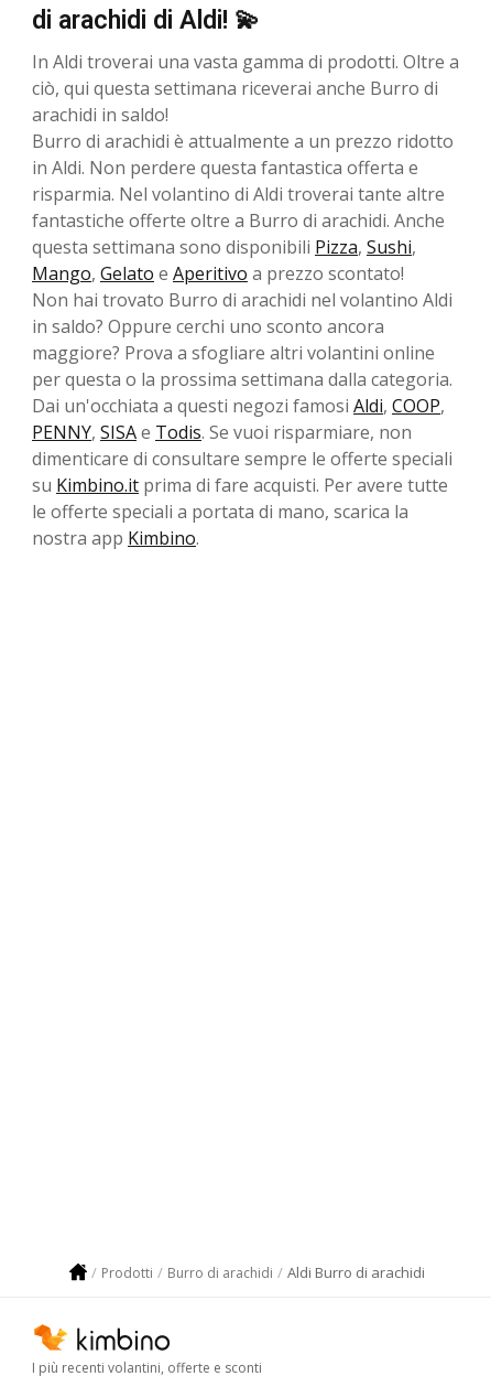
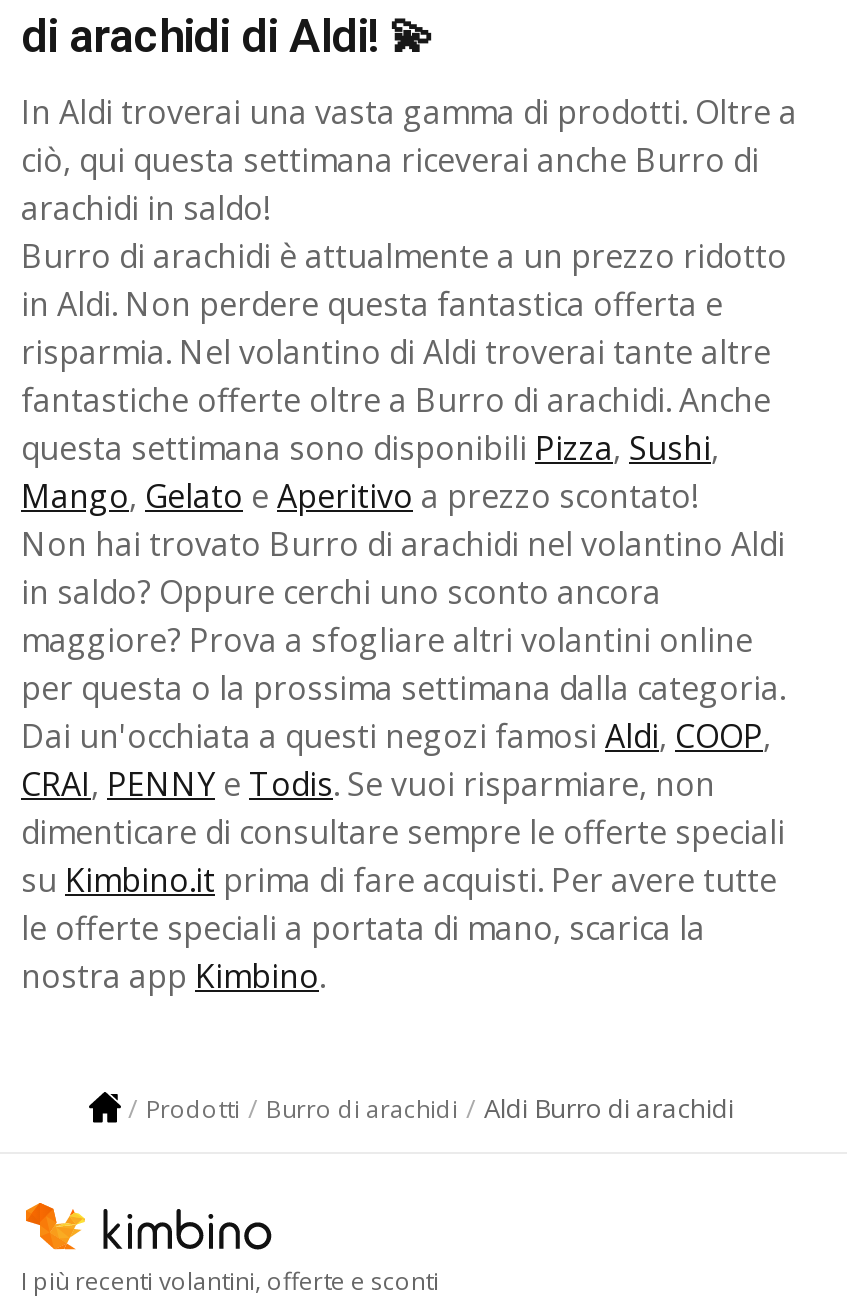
[32,420,412,445] PENNY, SISA e Todis. Se vuoi risparmiare, non -> [21,762,715,806] CRAI, PENNY e Todis. Se vuoi risparmiare, non

